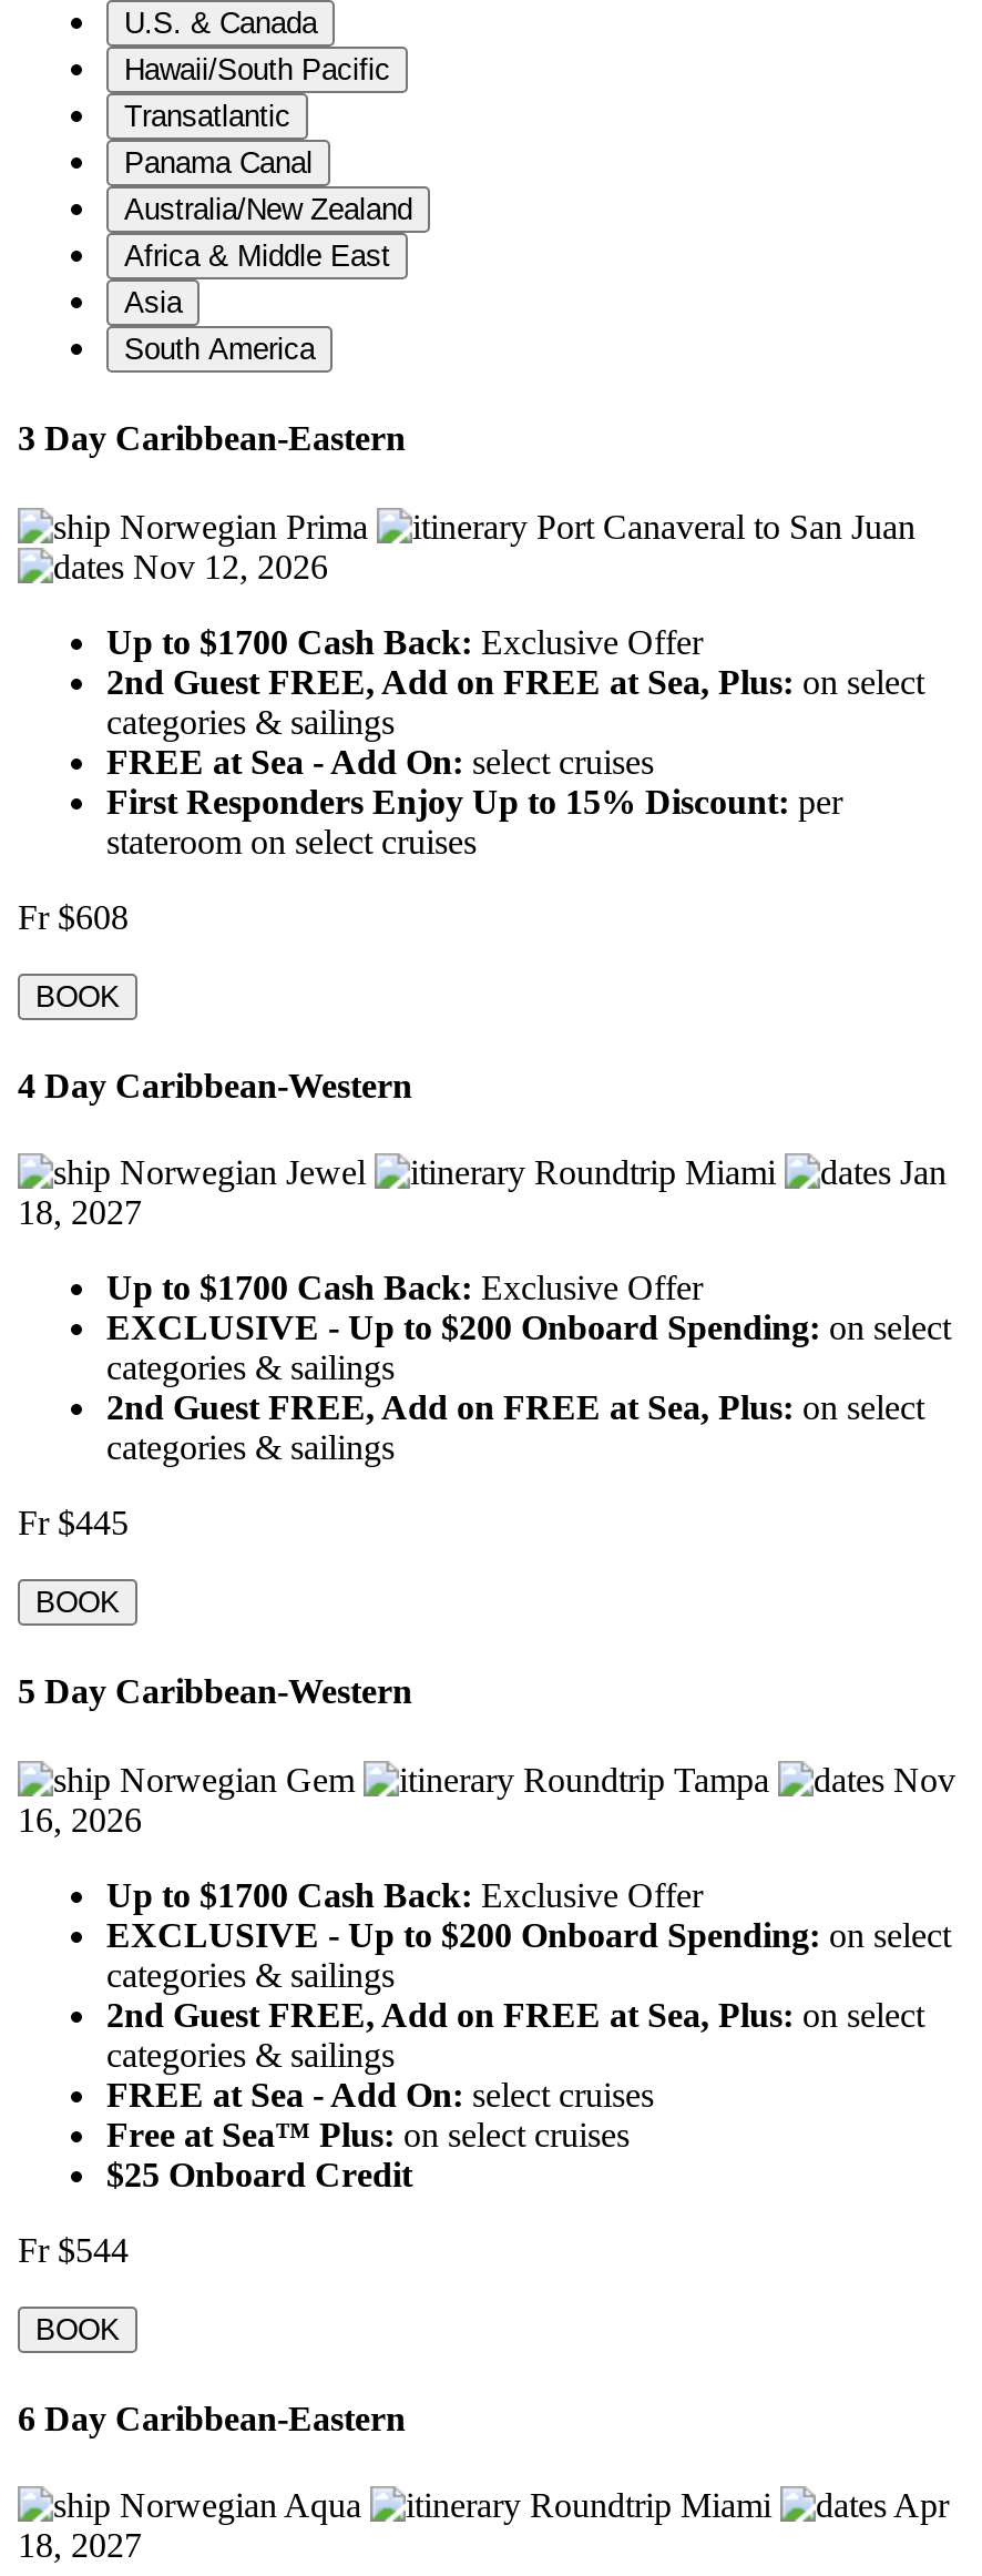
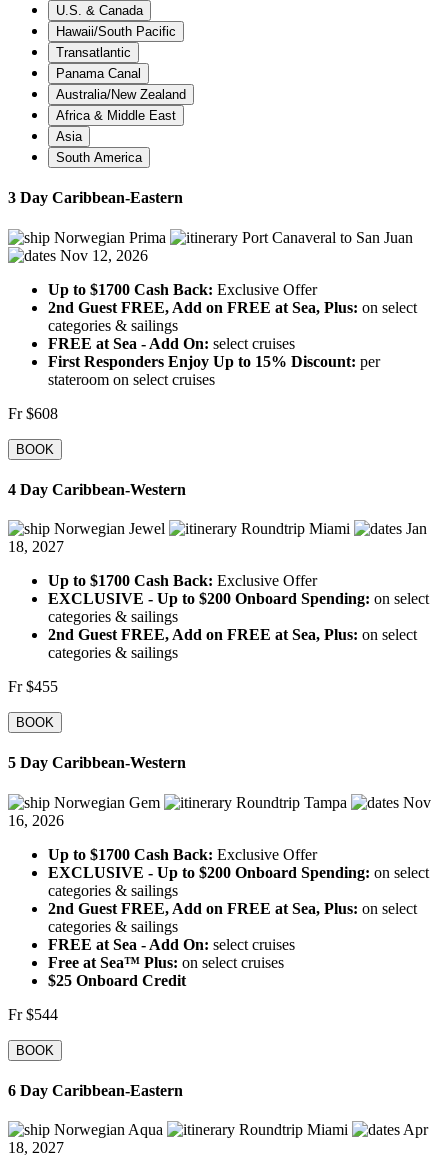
[18,1504,129,1542] Fr $445 -> [8,678,58,695] Fr $455

